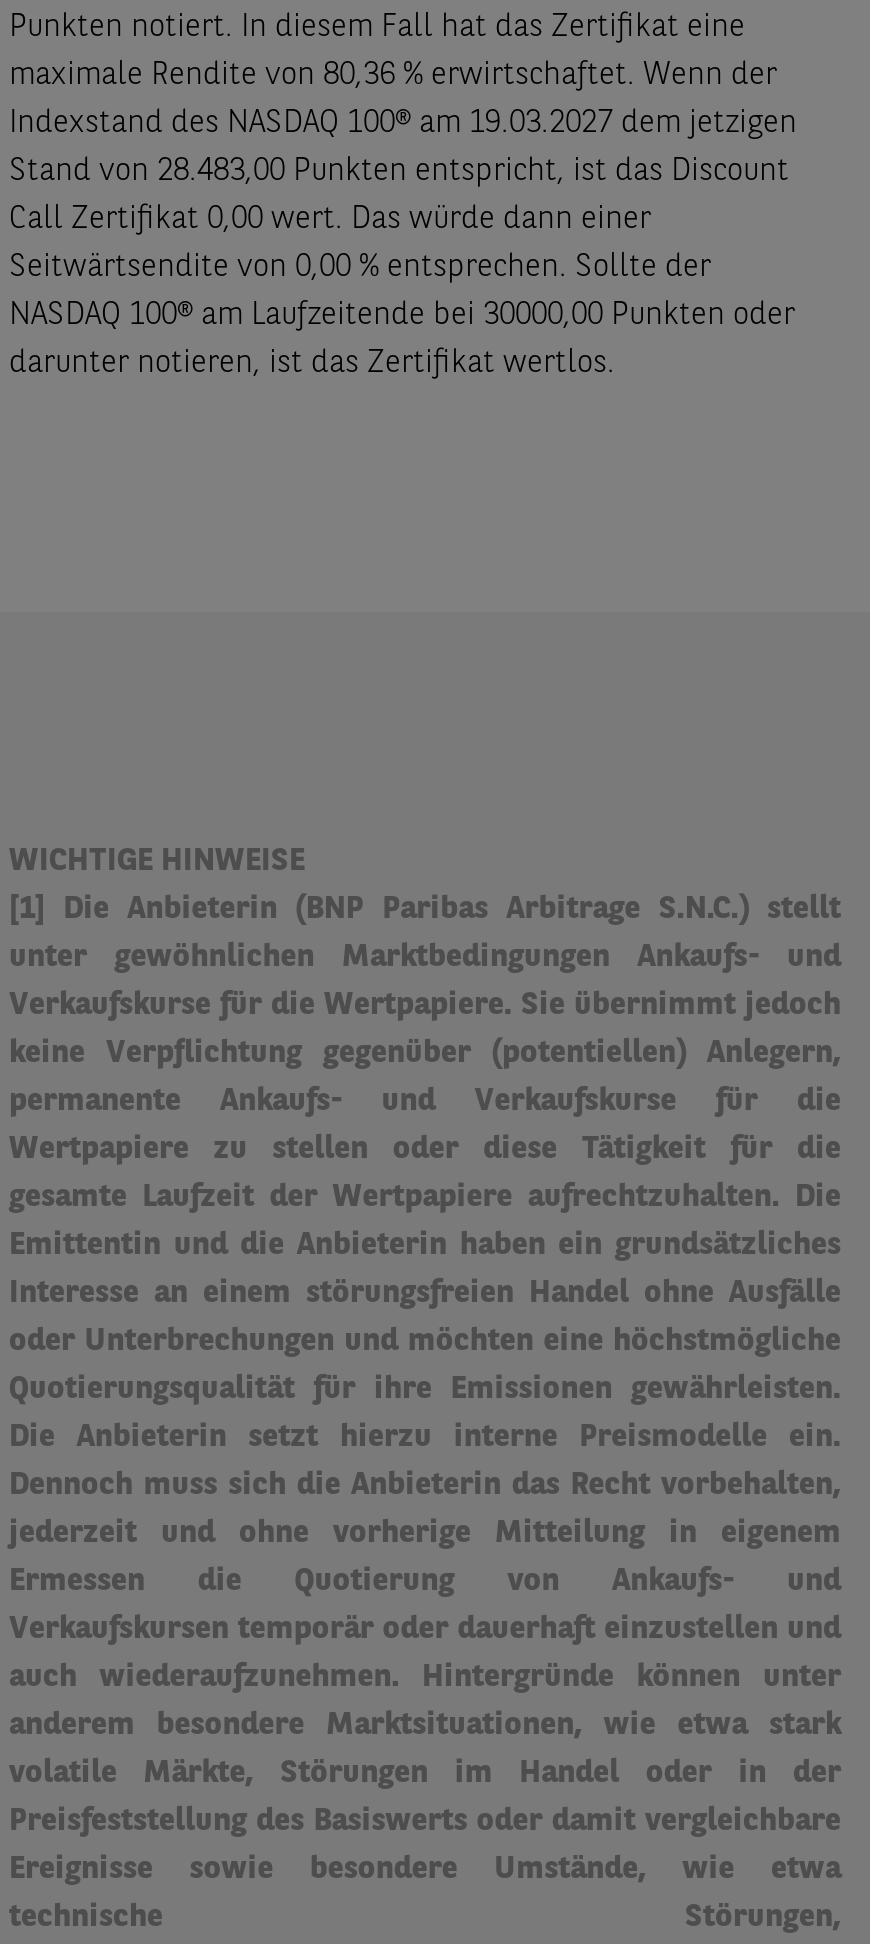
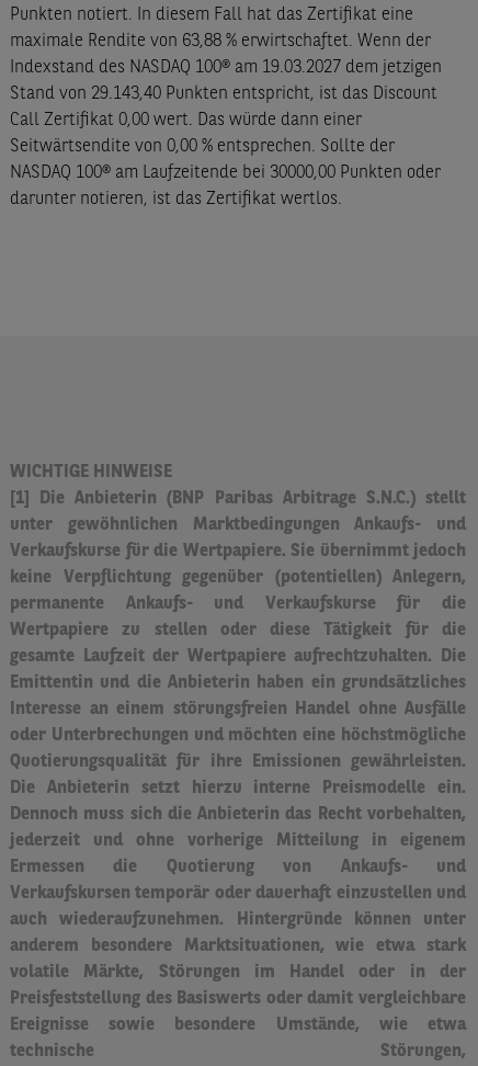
[9,59,777,91] maximale Rendite von 80,36 % erwirtschaftet. Wenn der -> [10,32,431,50] maximale Rendite von 63,88 % erwirtschaftet. Wenn der
[9,155,789,187] Stand von 28.483,00 Punkten entspricht, ist das Discount -> [10,85,437,103] Stand von 29.143,40 Punkten entspricht, ist das Discount

